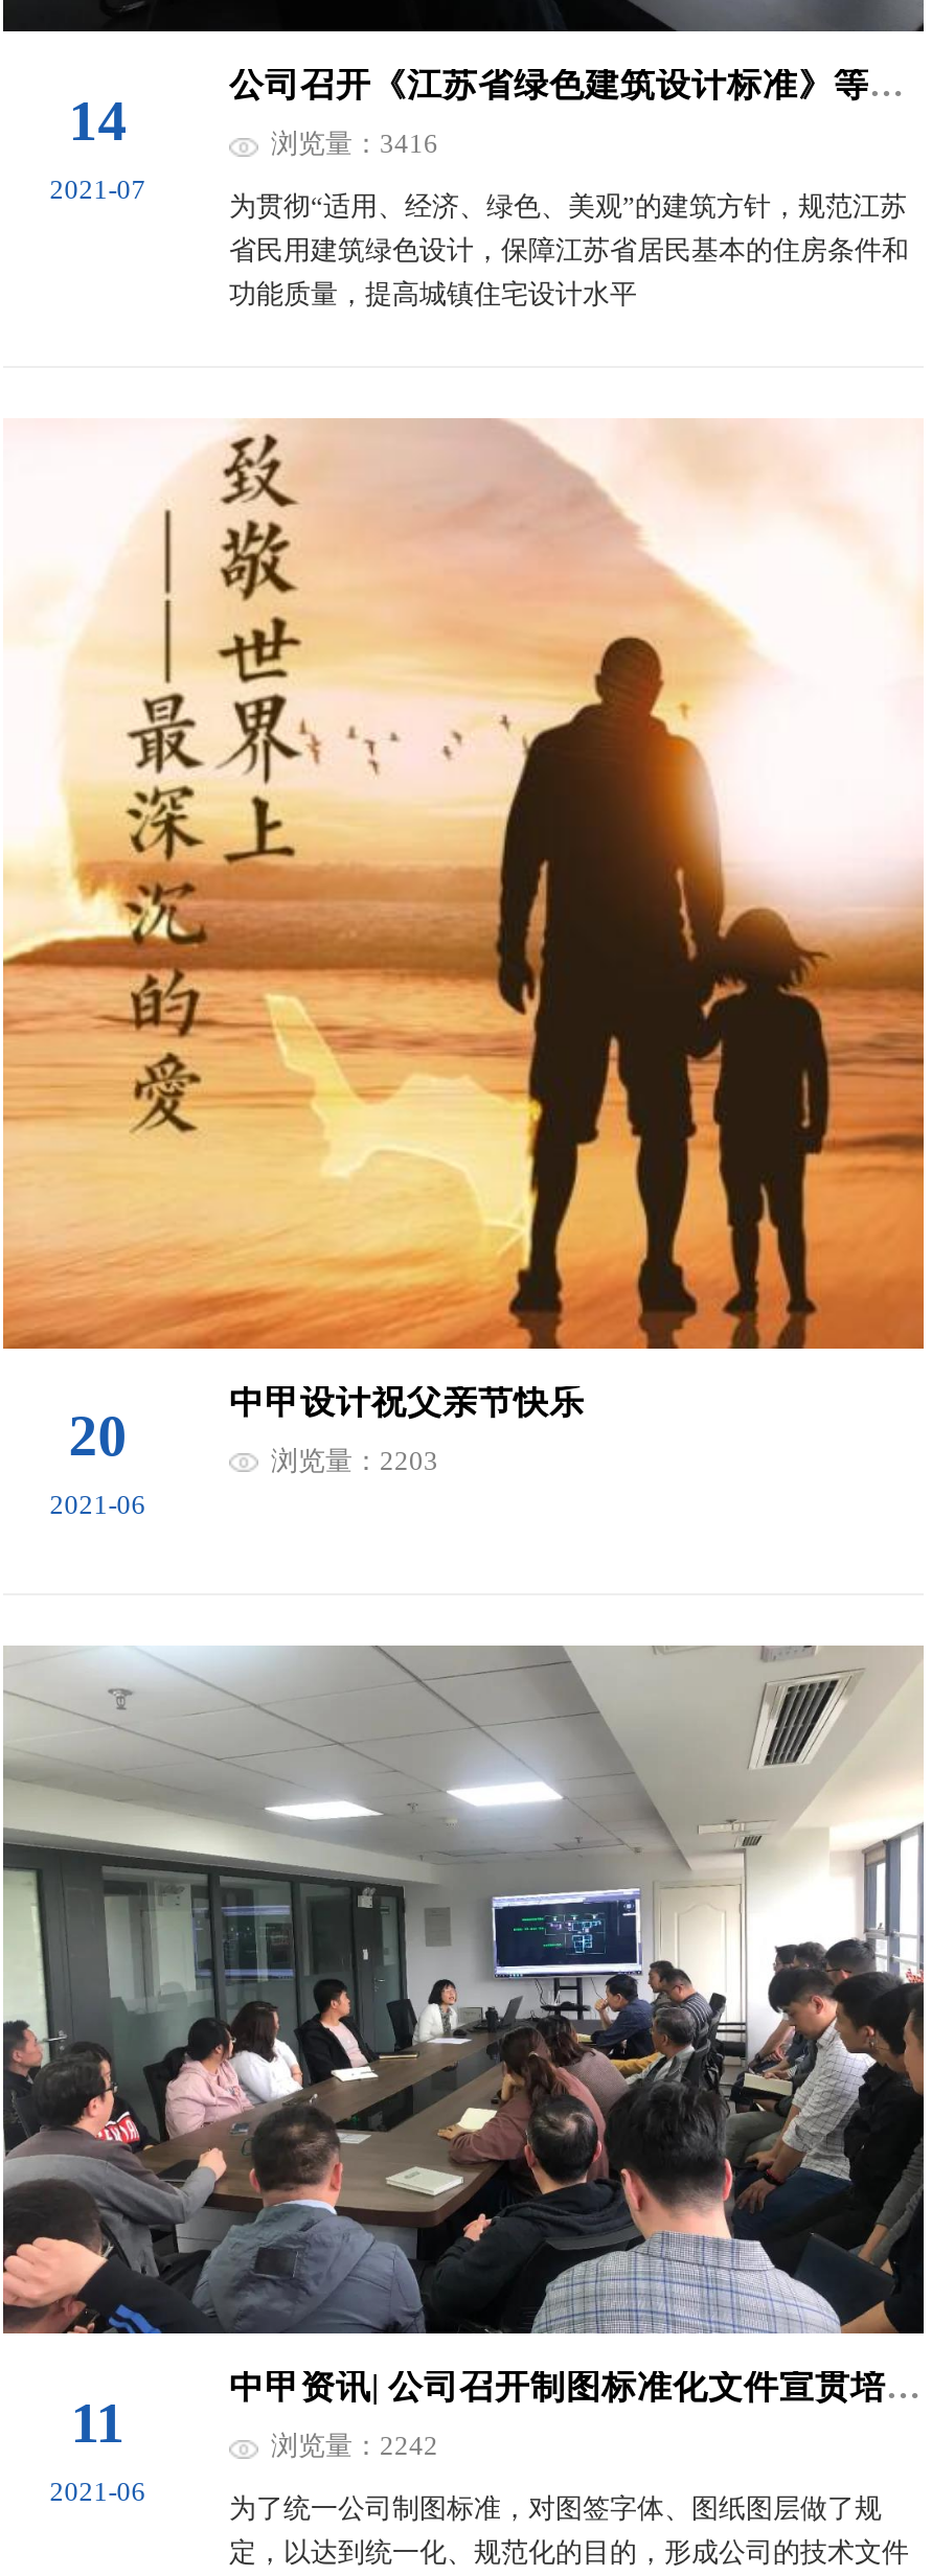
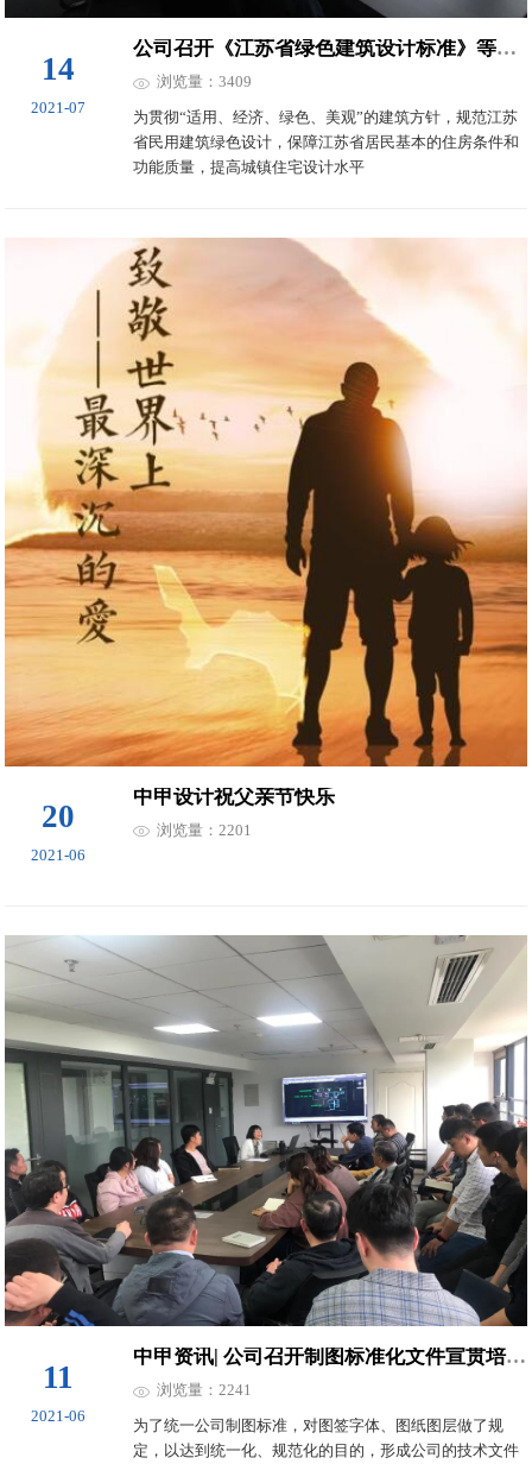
[271,128,438,159] 浏览量：3416 -> [157,73,252,91] 浏览量：3409
[271,1444,438,1475] 浏览量：2203 -> [157,821,252,838] 浏览量：2201
[271,2430,438,2462] 浏览量：2242 -> [157,1381,252,1399] 浏览量：2241

